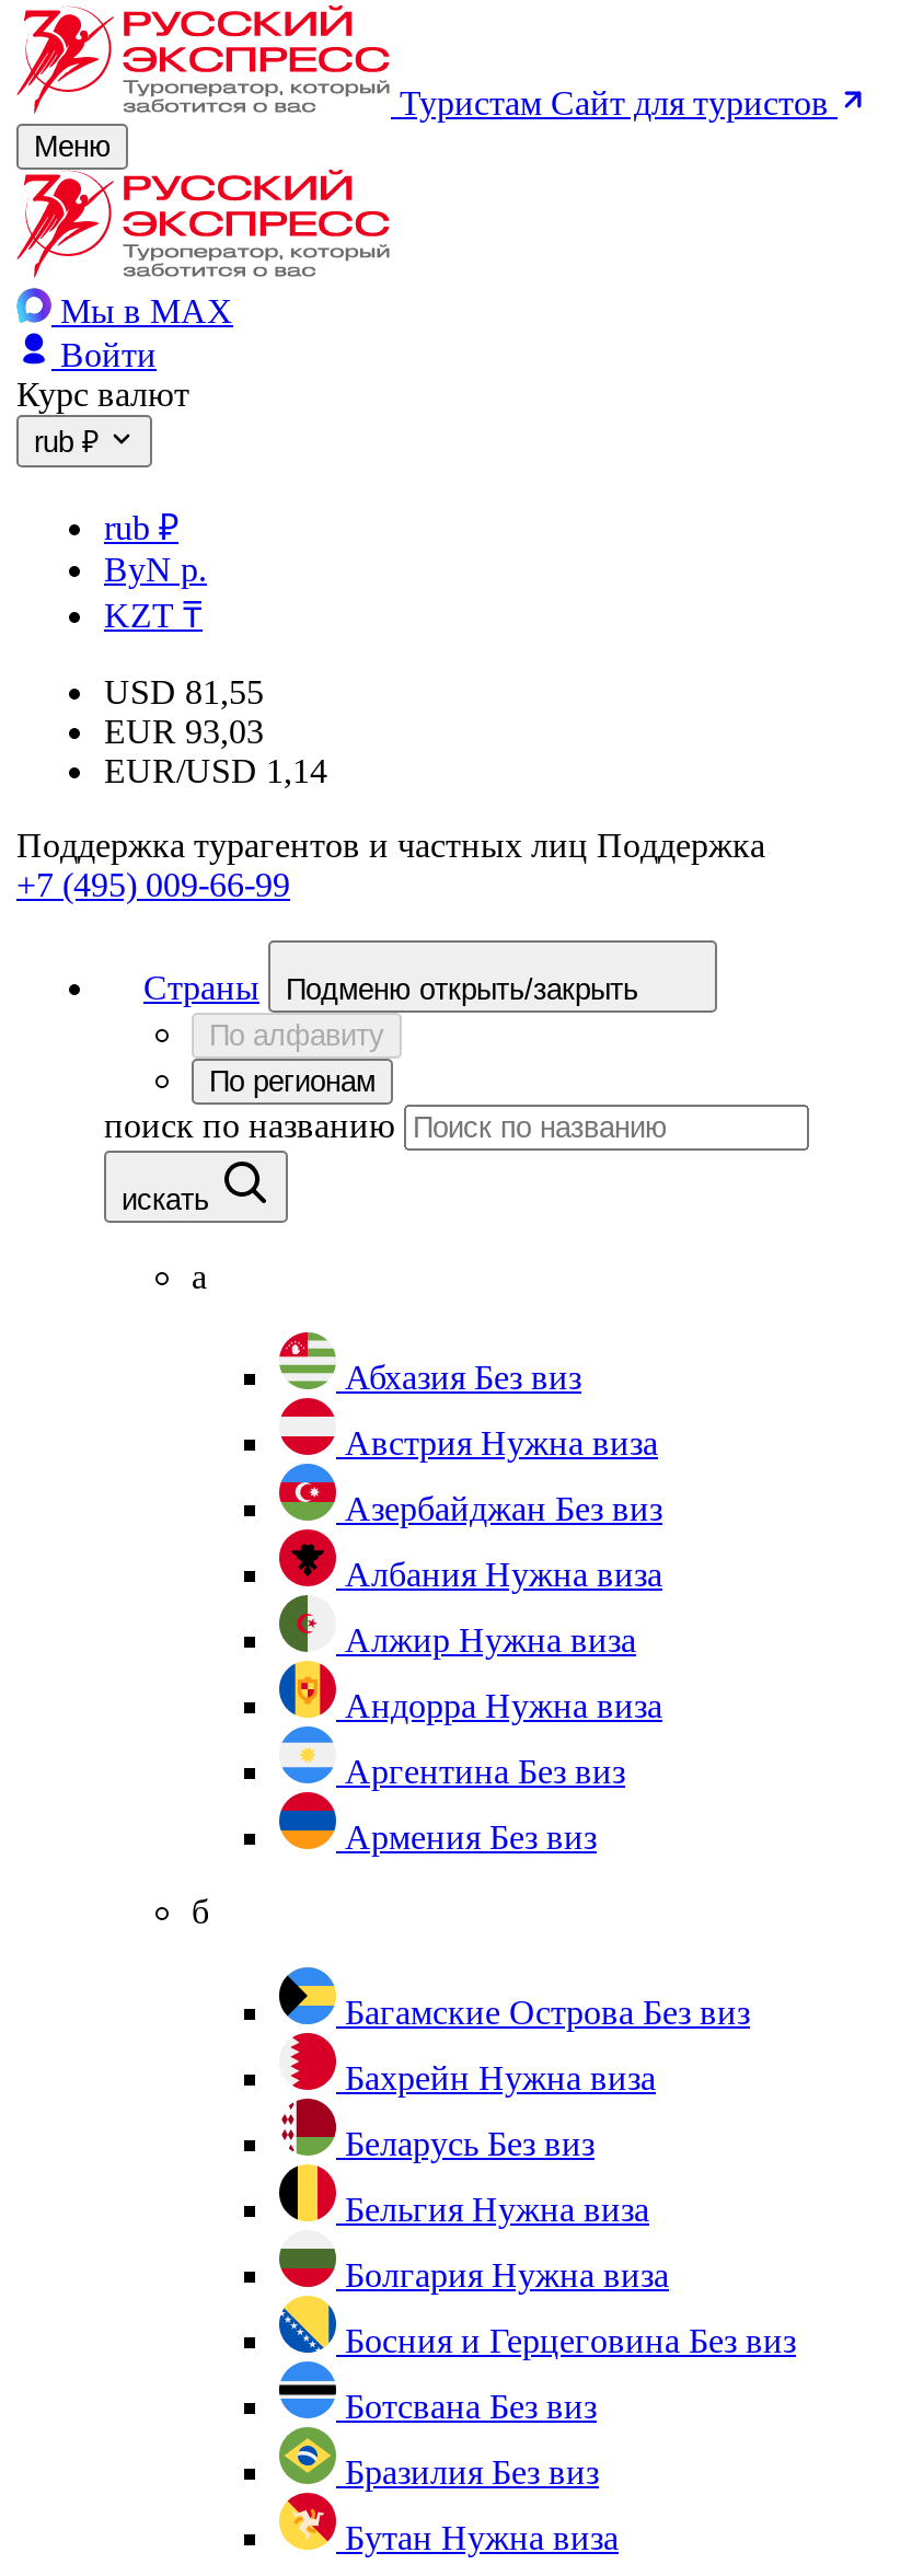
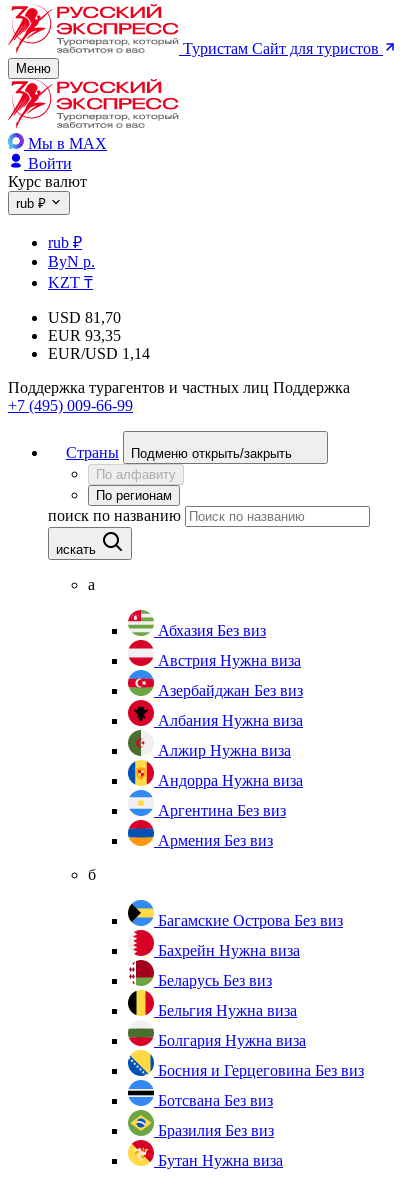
[104,673,264,711] USD 81,55 -> [48,309,121,326] USD 81,70
[104,713,264,750] EUR 93,03 -> [48,327,121,344] EUR 93,35

